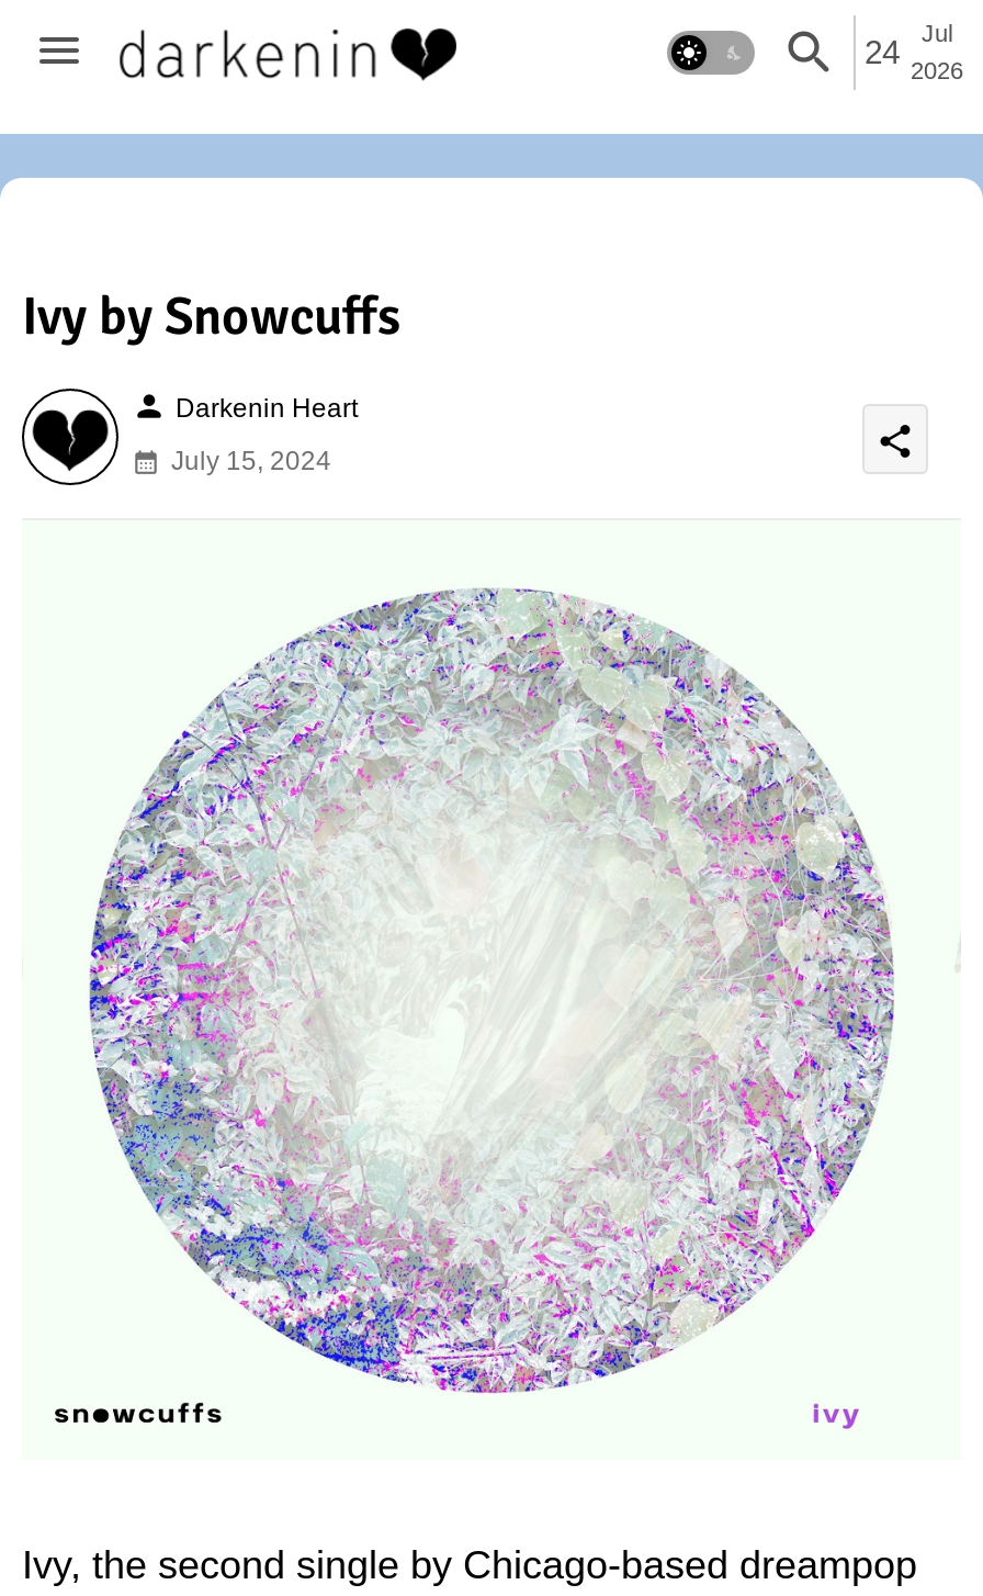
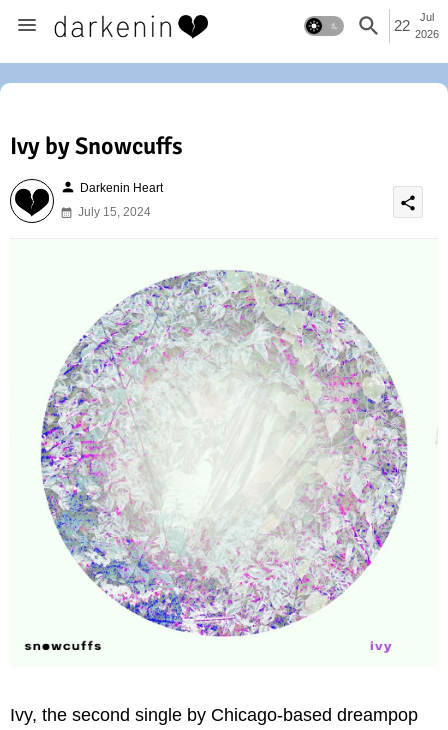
[865,33,963,82] 24 2026 -> [394,17,439,39] 22 2026

